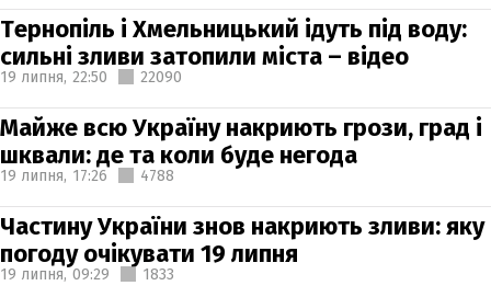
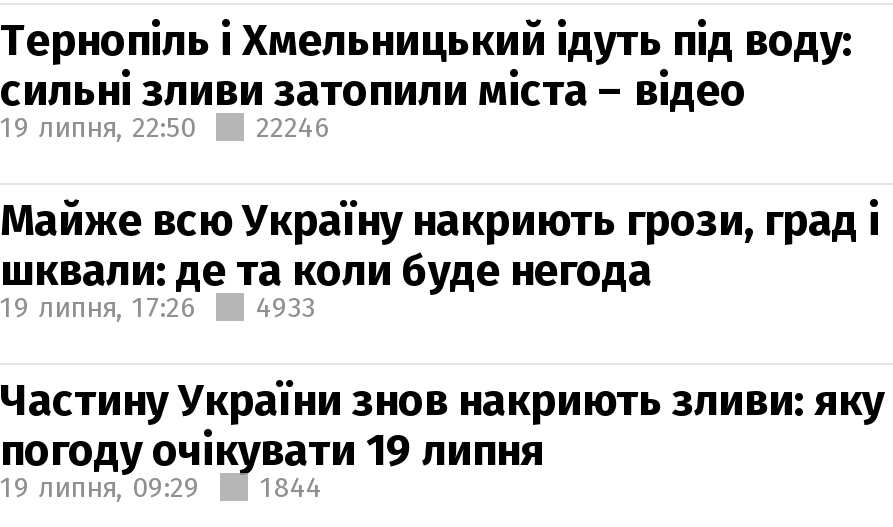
[0,67,182,86] 19 липня, 22:50 22090 -> [0,110,330,144] 19 липня, 22:50 22246
[0,166,174,185] 19 липня, 17:26 4788 -> [0,290,316,324] 19 липня, 17:26 4933
[0,265,174,283] 19 липня, 09:29 1833 -> [0,470,322,504] 19 липня, 09:29 1844

